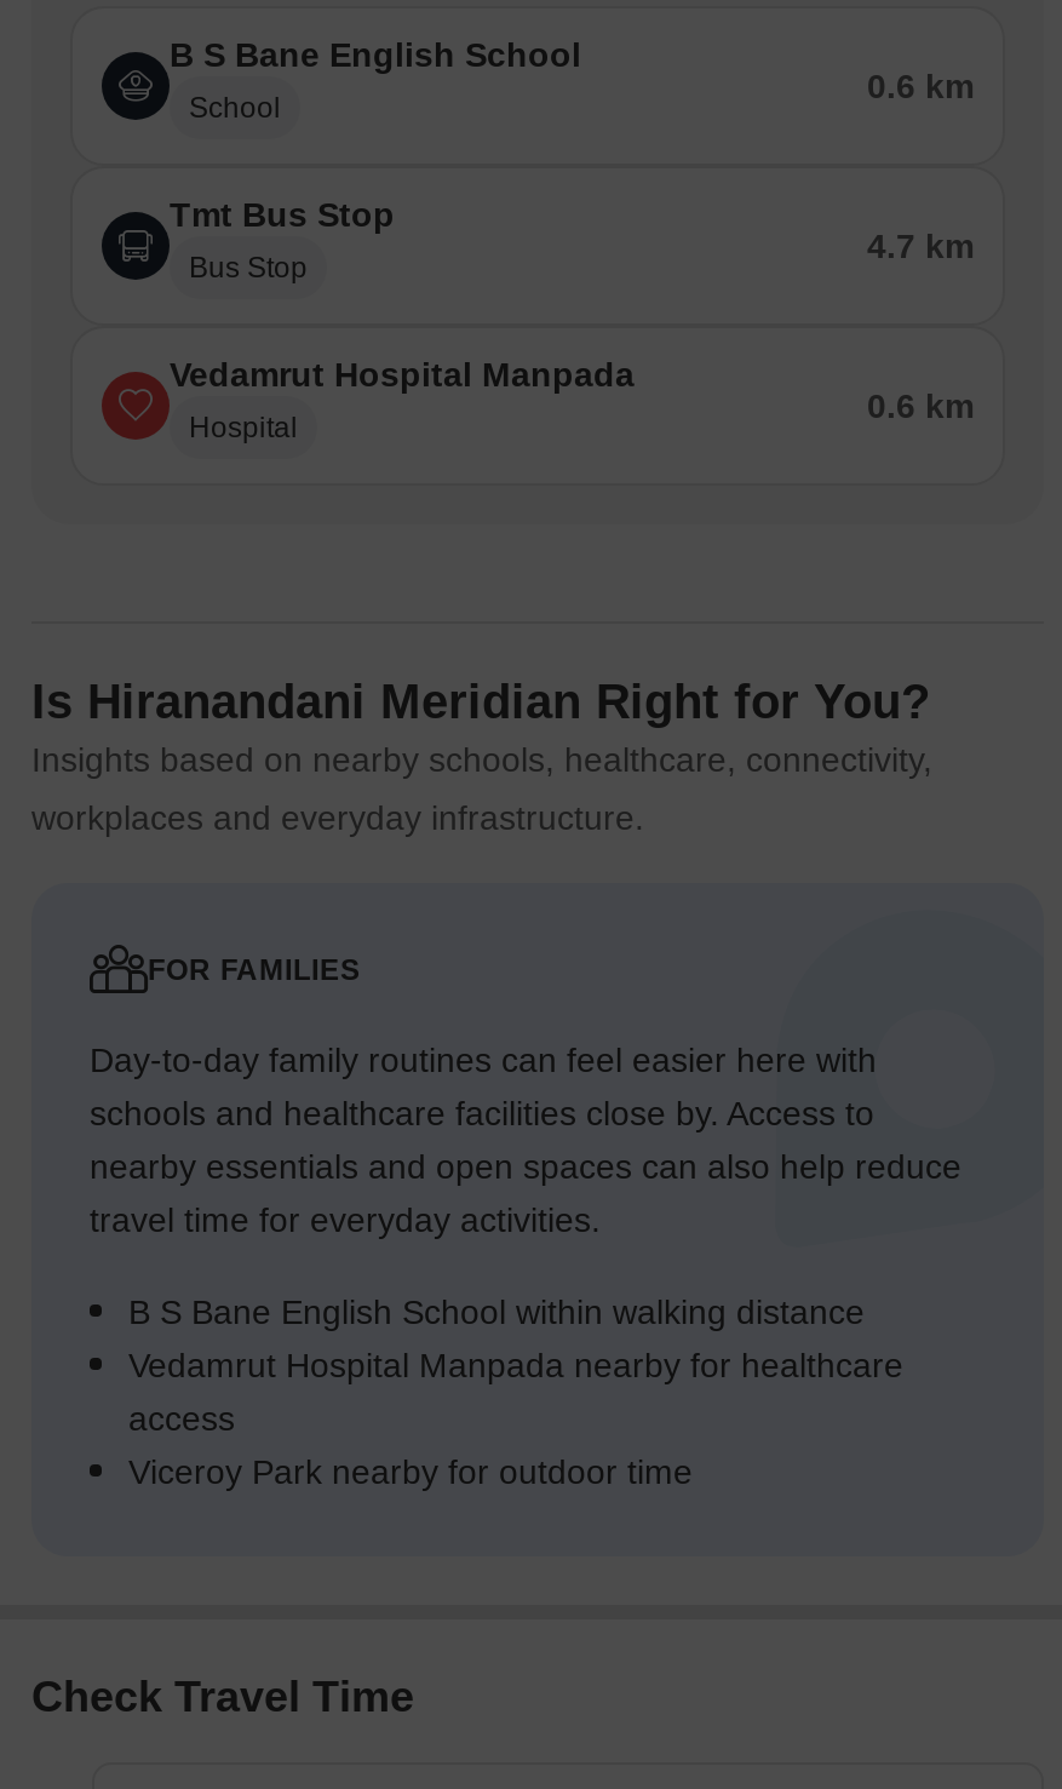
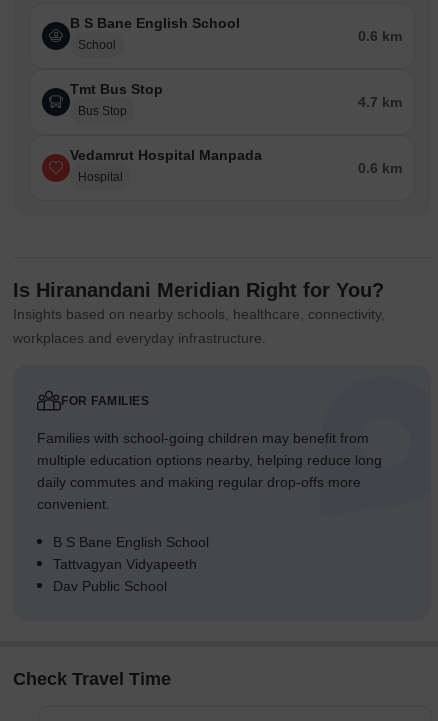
[90,1041,961,1240] Day-to-day family routines can feel easier here with | schools and healthcare facilities close by. Access to | nearby essentials and open spaces can also help reduce | travel time for everyday activities. -> [37,430,382,512] Families with school-going children may benefit from | multiple education options nearby, helping reduce long | daily commutes and making regular drop-offs more | convenient.
[128,1293,903,1492] B S Bane English School within walking distance | Vedamrut Hospital Manpada nearby for healthcare | access | Viceroy Park nearby for outdoor time -> [53,534,209,594] B S Bane English School | Tattvagyan Vidyapeeth | Dav Public School

